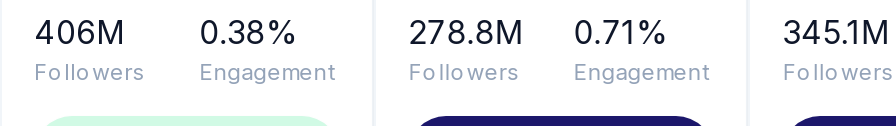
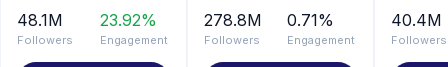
[34,12,126,52] 406M -> [17,10,63,30] 48.1M
[199,12,297,52] 0.38% -> [100,10,157,30] 23.92%
[783,12,891,52] 345.1M -> [391,10,442,30] 40.4M

